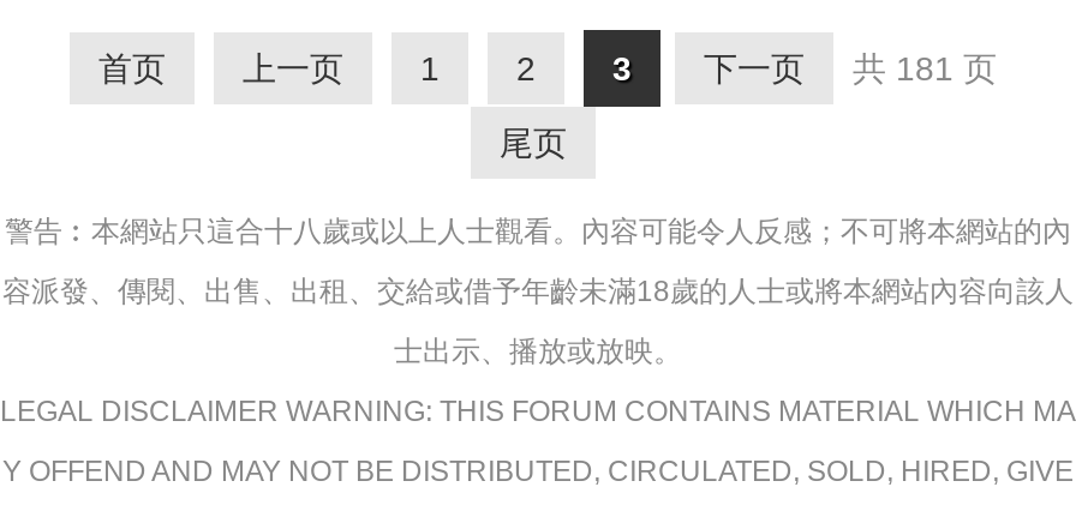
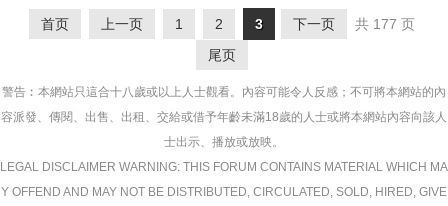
[98,49,1006,88] 首页 上一页 1 2 3 下一页 共 181 页 -> [41,16,419,32] 首页 上一页 1 2 3 下一页 共 177 页

